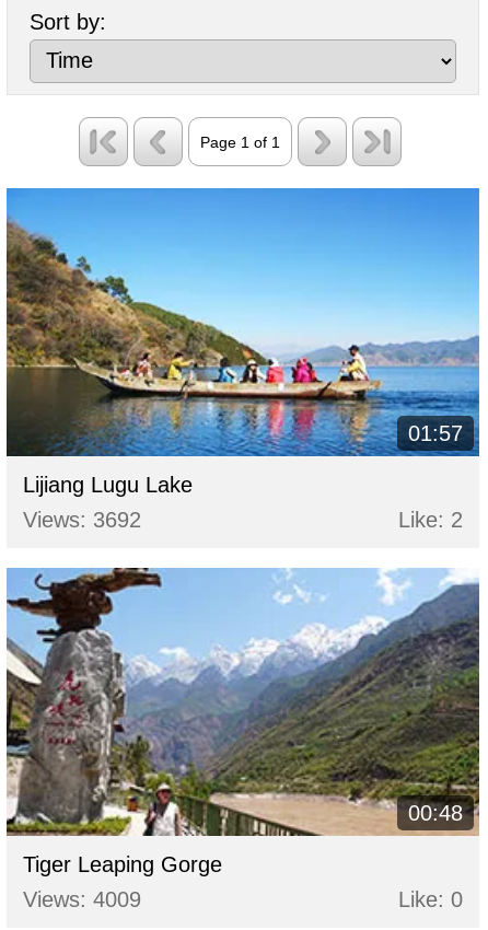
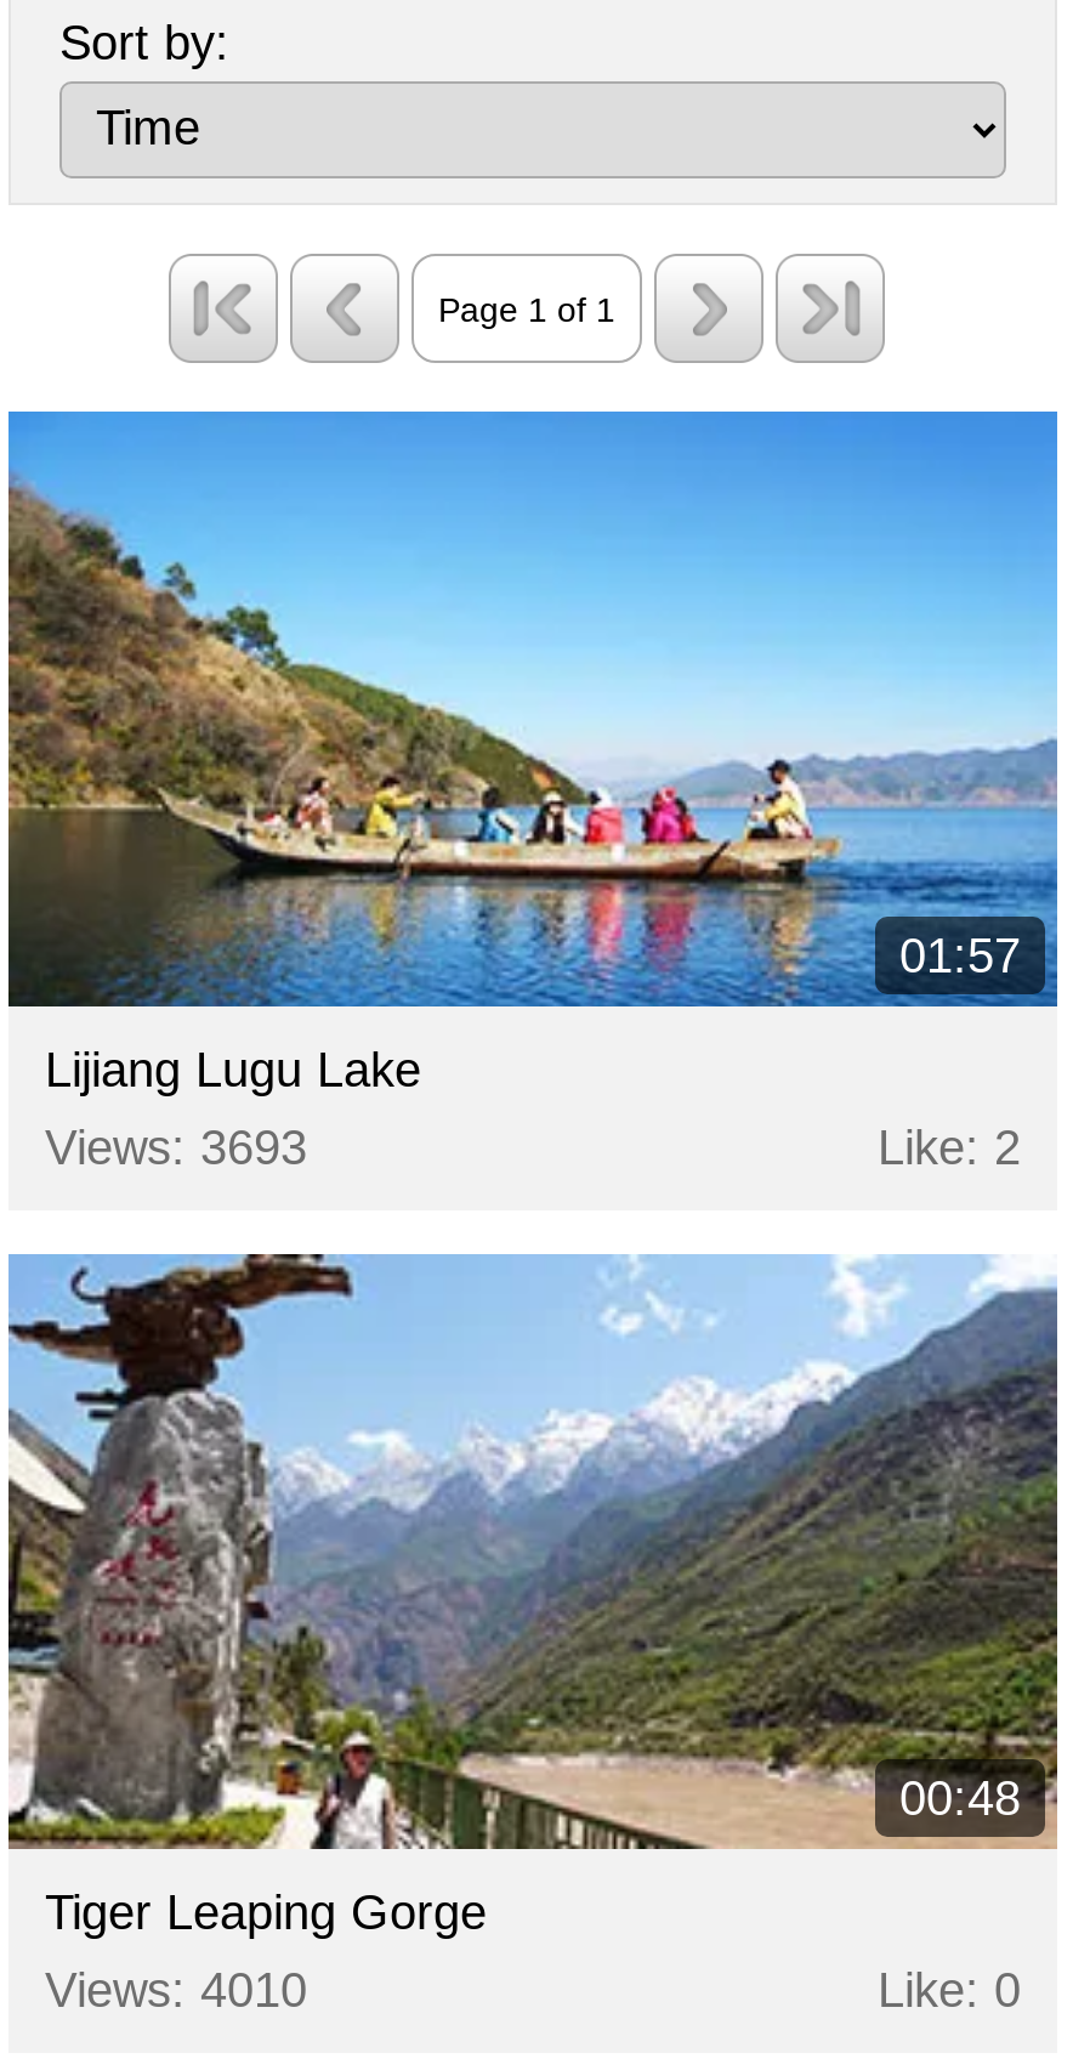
[23,507,141,531] Views: 3692 -> [45,1120,307,1173] Views: 3693
[23,887,141,911] Views: 4009 -> [45,1962,307,2016] Views: 4010

